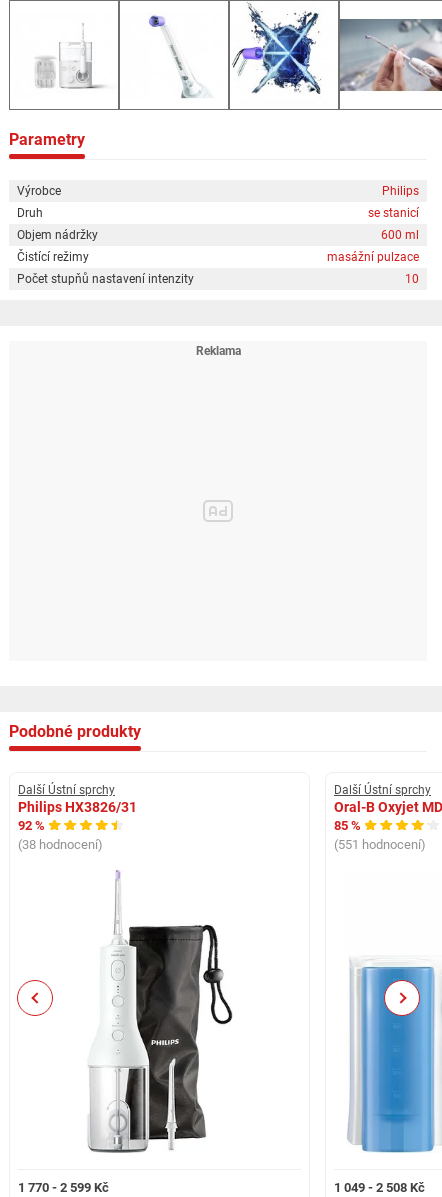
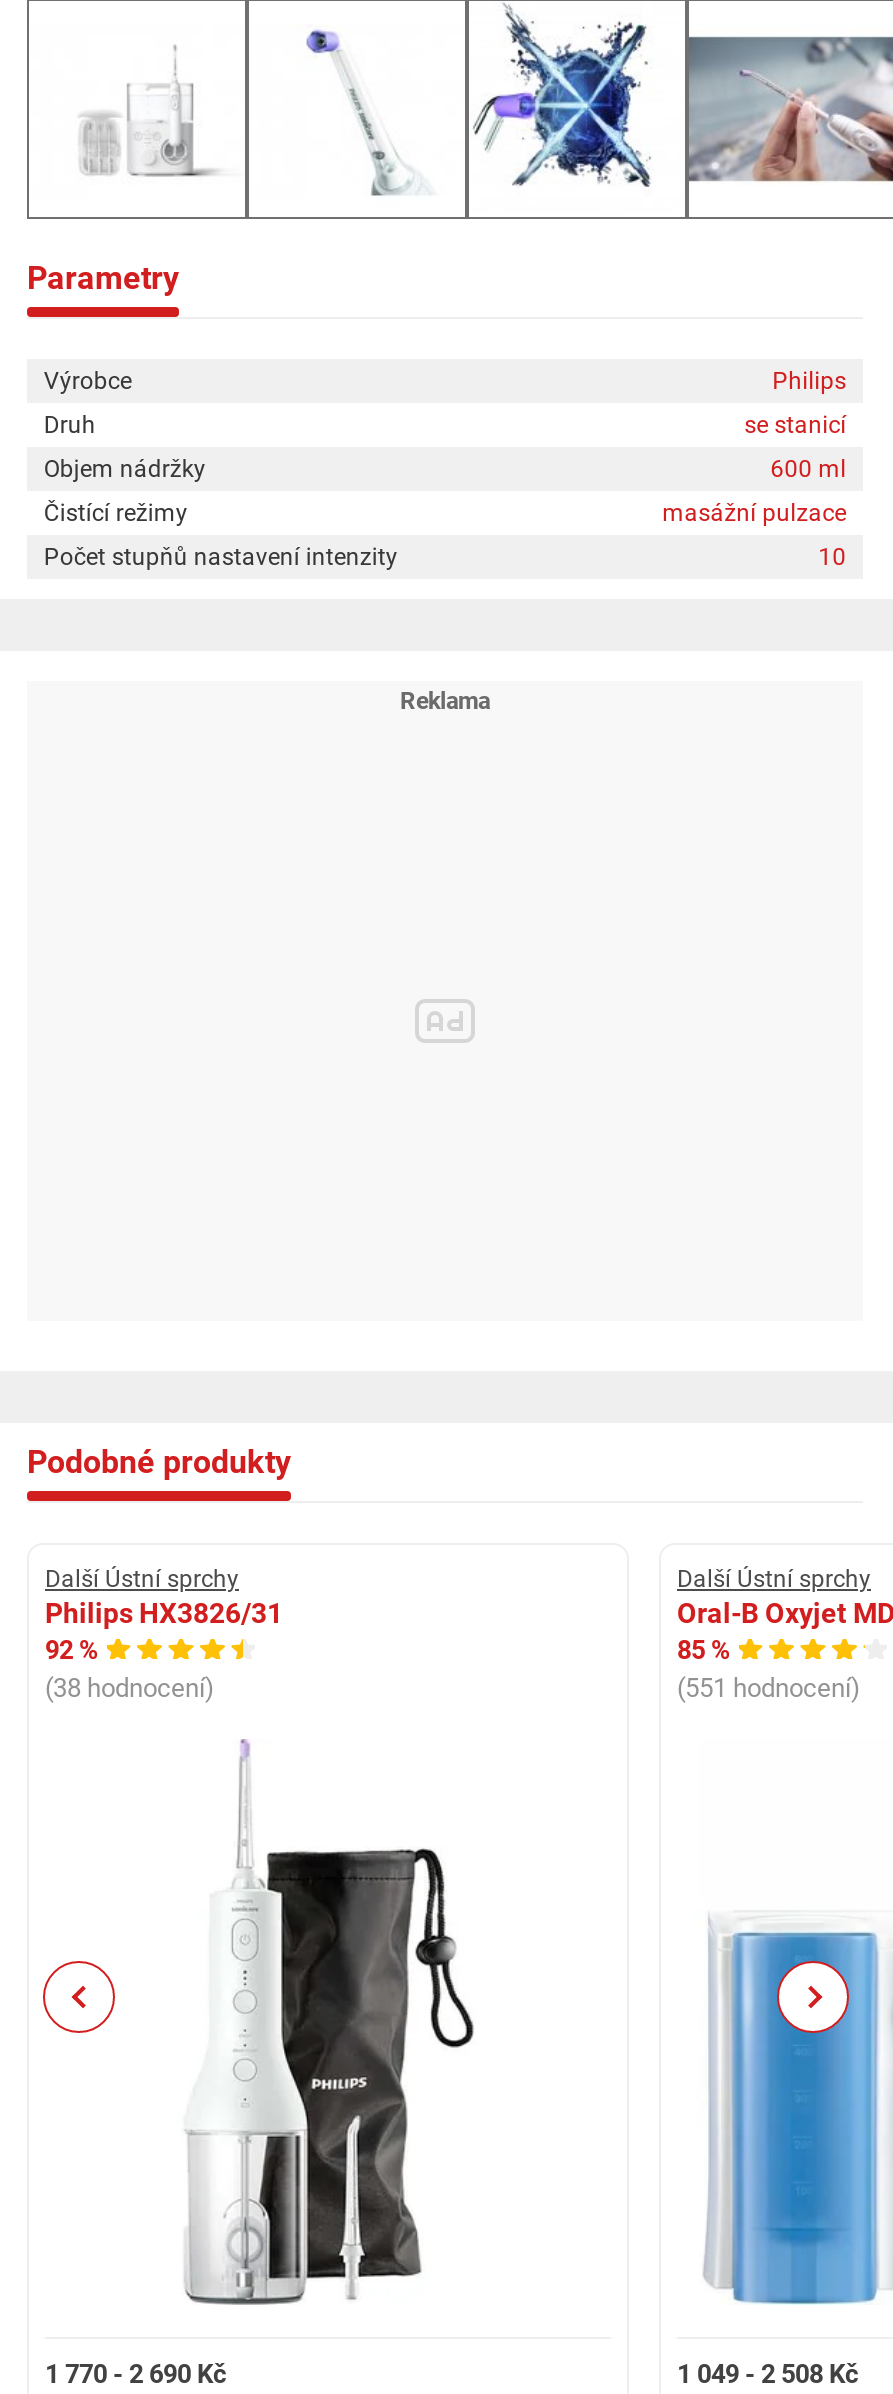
[18,1180,109,1195] 1 770 - 2 599 Kč -> [45,2360,227,2390] 1 770 - 2 690 Kč

